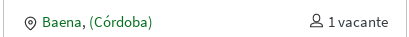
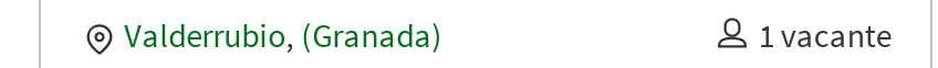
[42,12,153,31] Baena, (Córdoba) -> [124,13,443,55] Valderrubio, (Granada)

